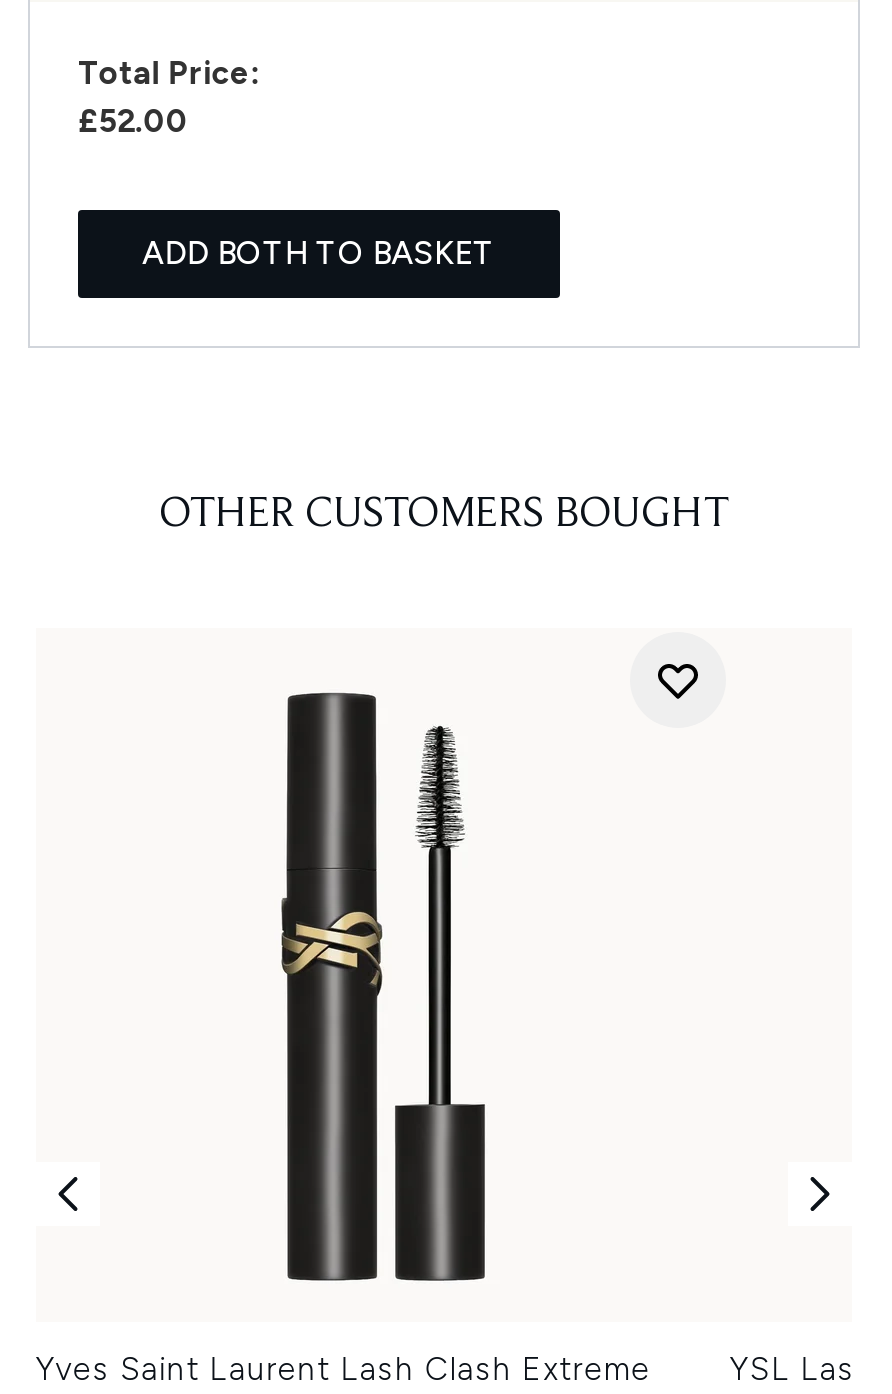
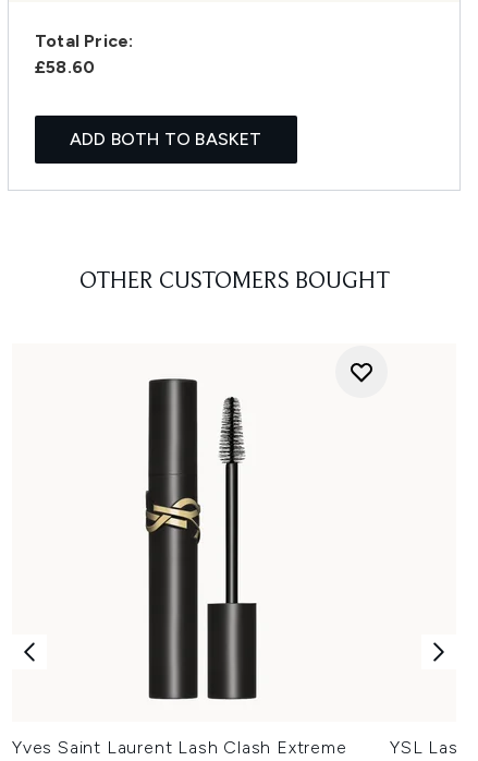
[78,102,188,140] £52.00 -> [35,57,95,78] £58.60

